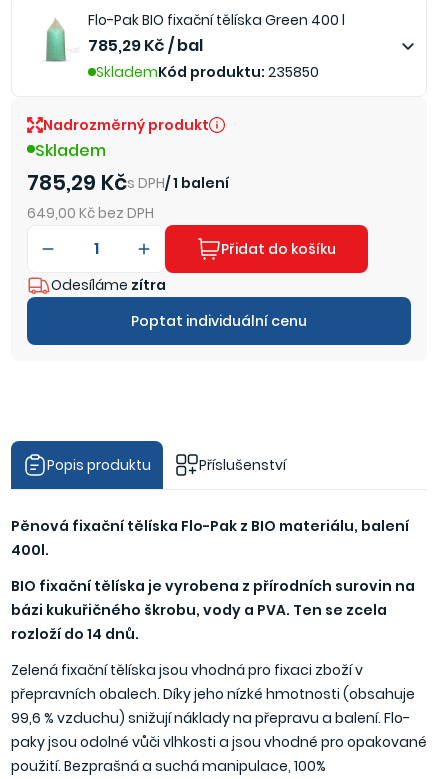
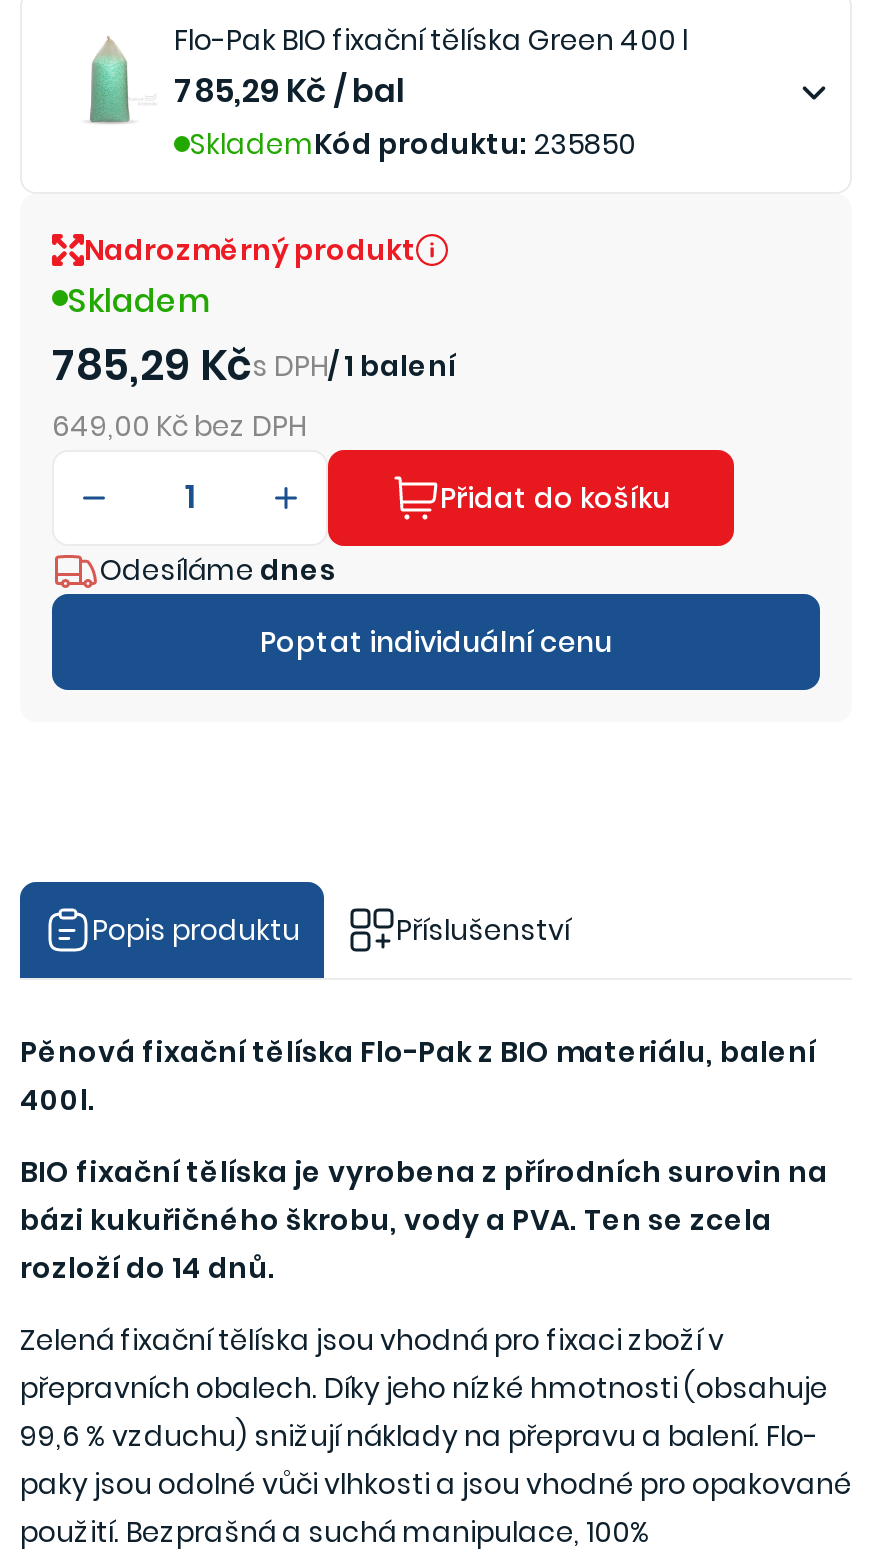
[51,275,166,295] Odesíláme zítra -> [100,550,336,590] Odesíláme dnes

